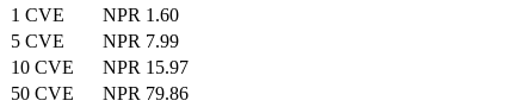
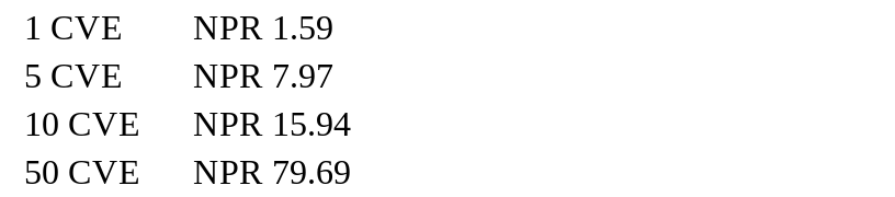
[11,4,179,25] 1 CVE NPR 1.60 -> [24,8,333,45] 1 CVE NPR 1.59
[11,31,179,51] 5 CVE NPR 7.99 -> [24,56,333,93] 5 CVE NPR 7.97
[11,57,189,77] 10 CVE NPR 15.97 -> [24,104,351,142] 10 CVE NPR 15.94
[11,83,189,103] 50 CVE NPR 79.86 -> [24,153,351,190] 50 CVE NPR 79.69

